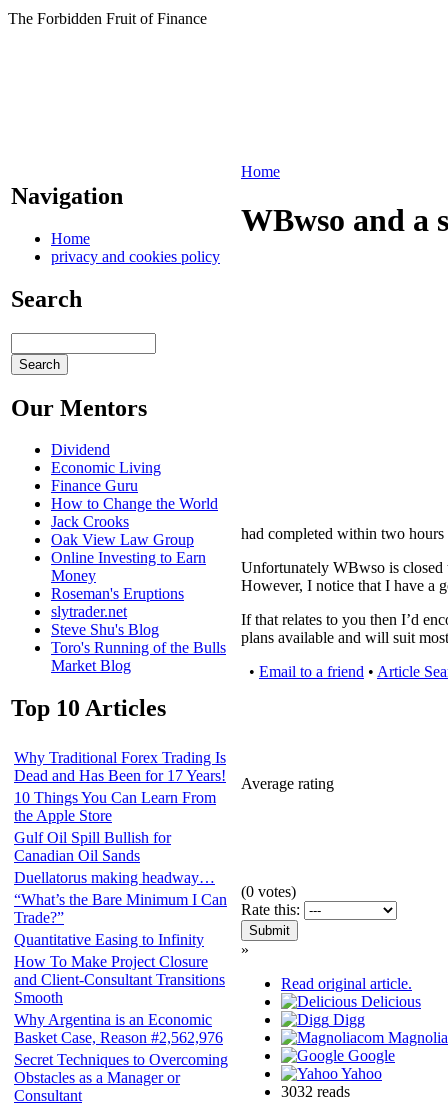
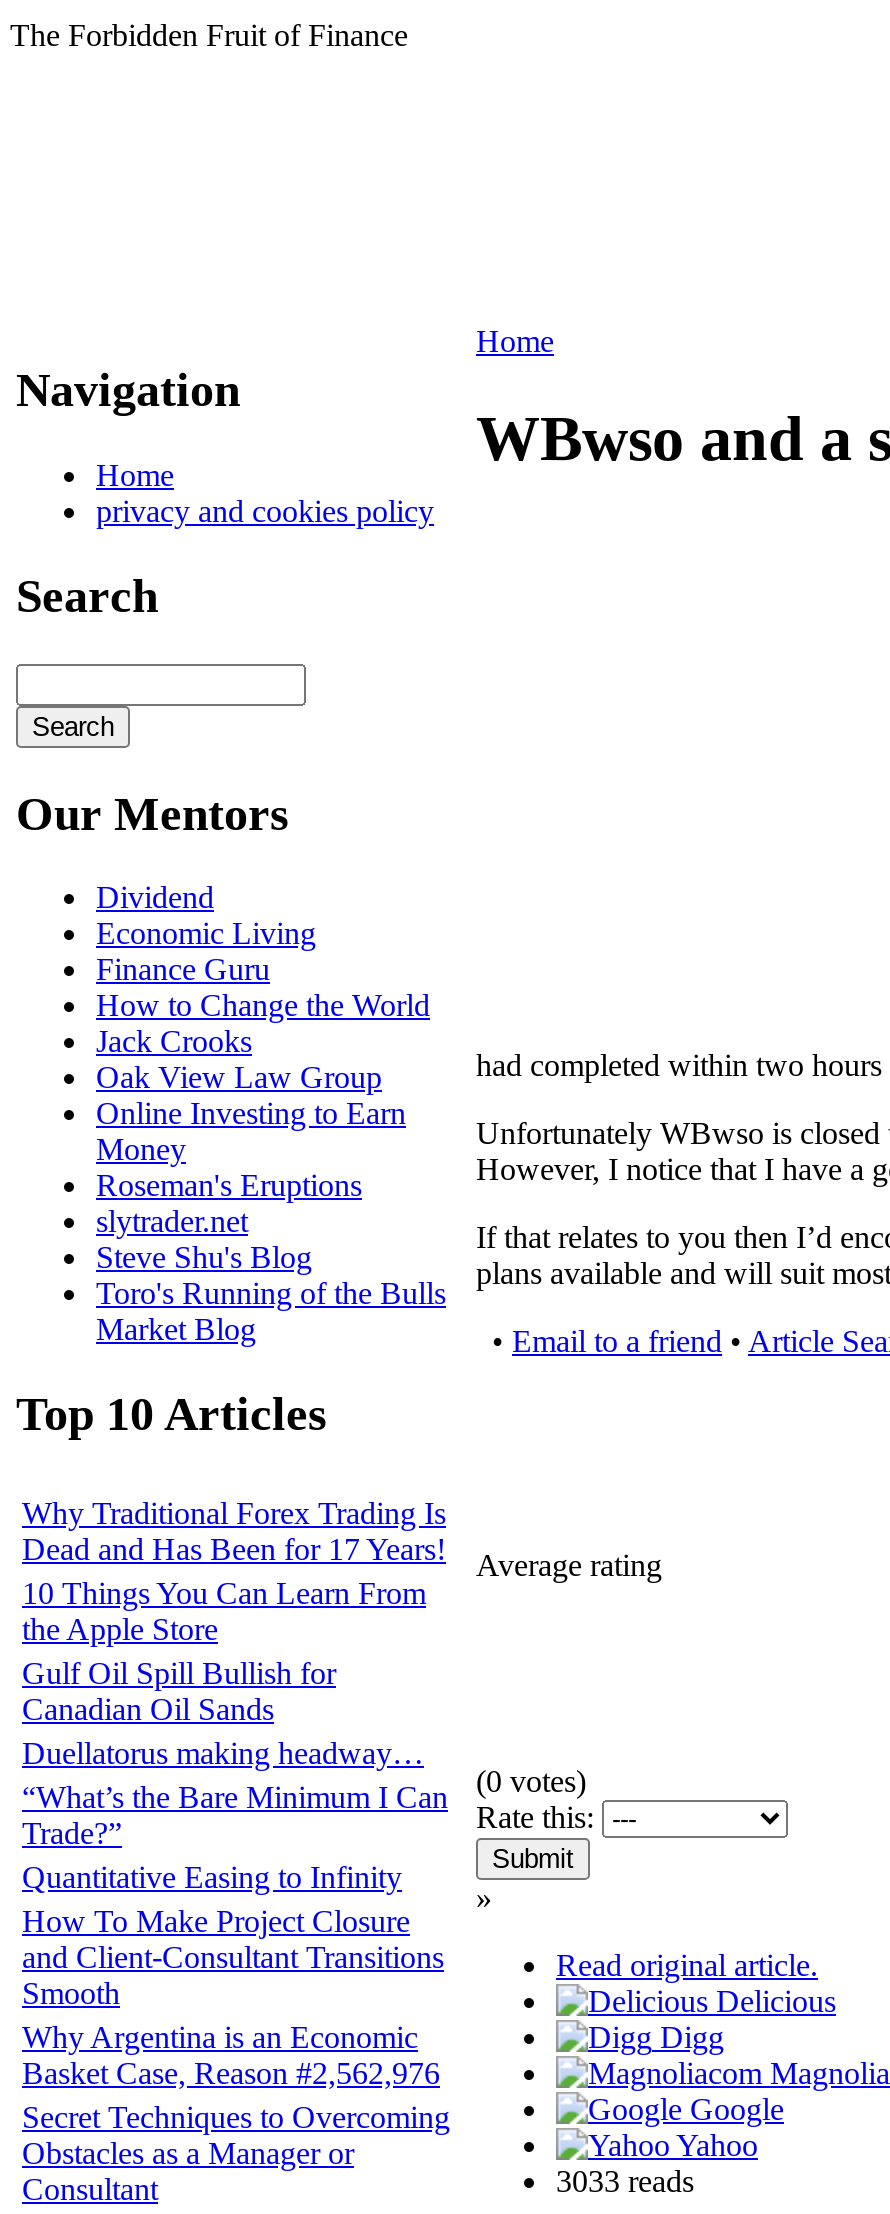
[281,1083,350,1100] 3032 reads -> [556,2164,694,2198] 3033 reads

